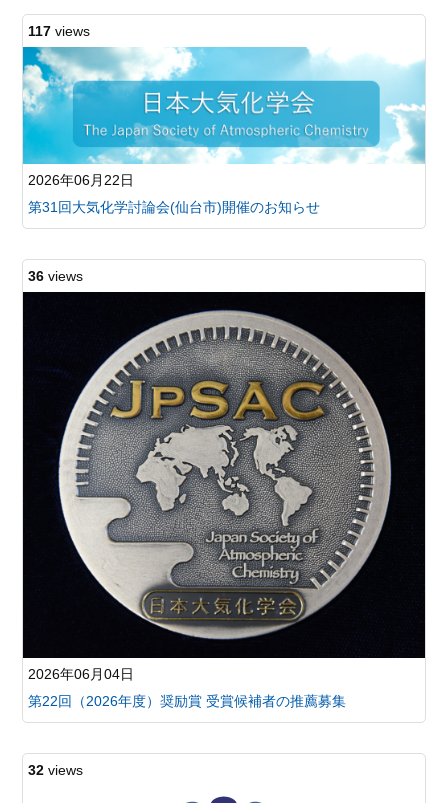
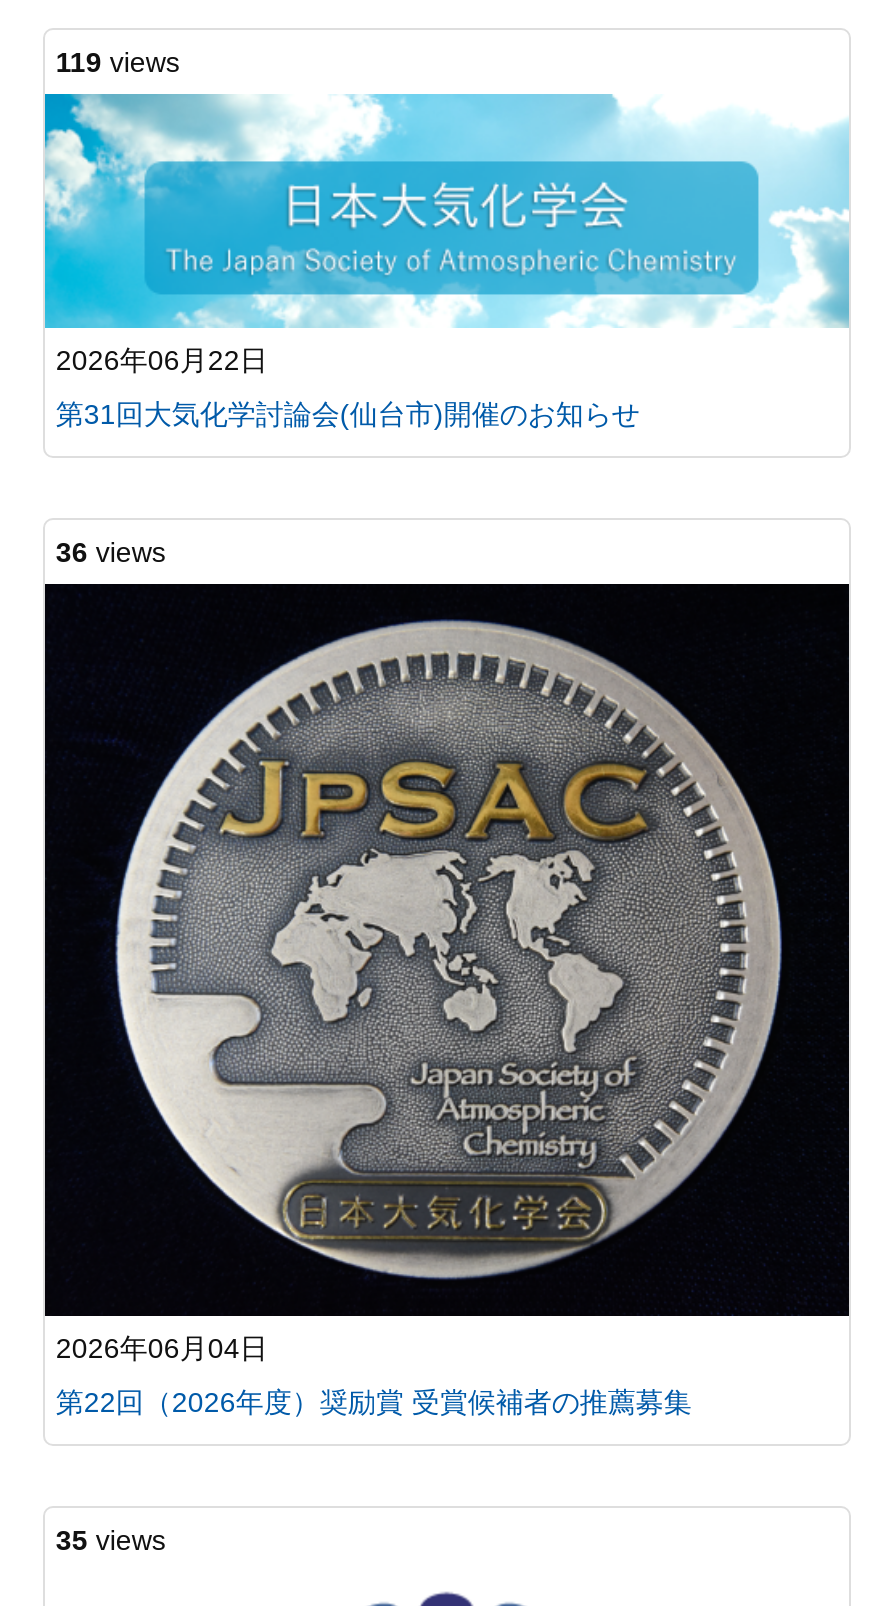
[28,23,90,39] 117 views -> [56,46,180,78] 119 views
[28,762,83,778] 32 views -> [56,1524,166,1556] 35 views

